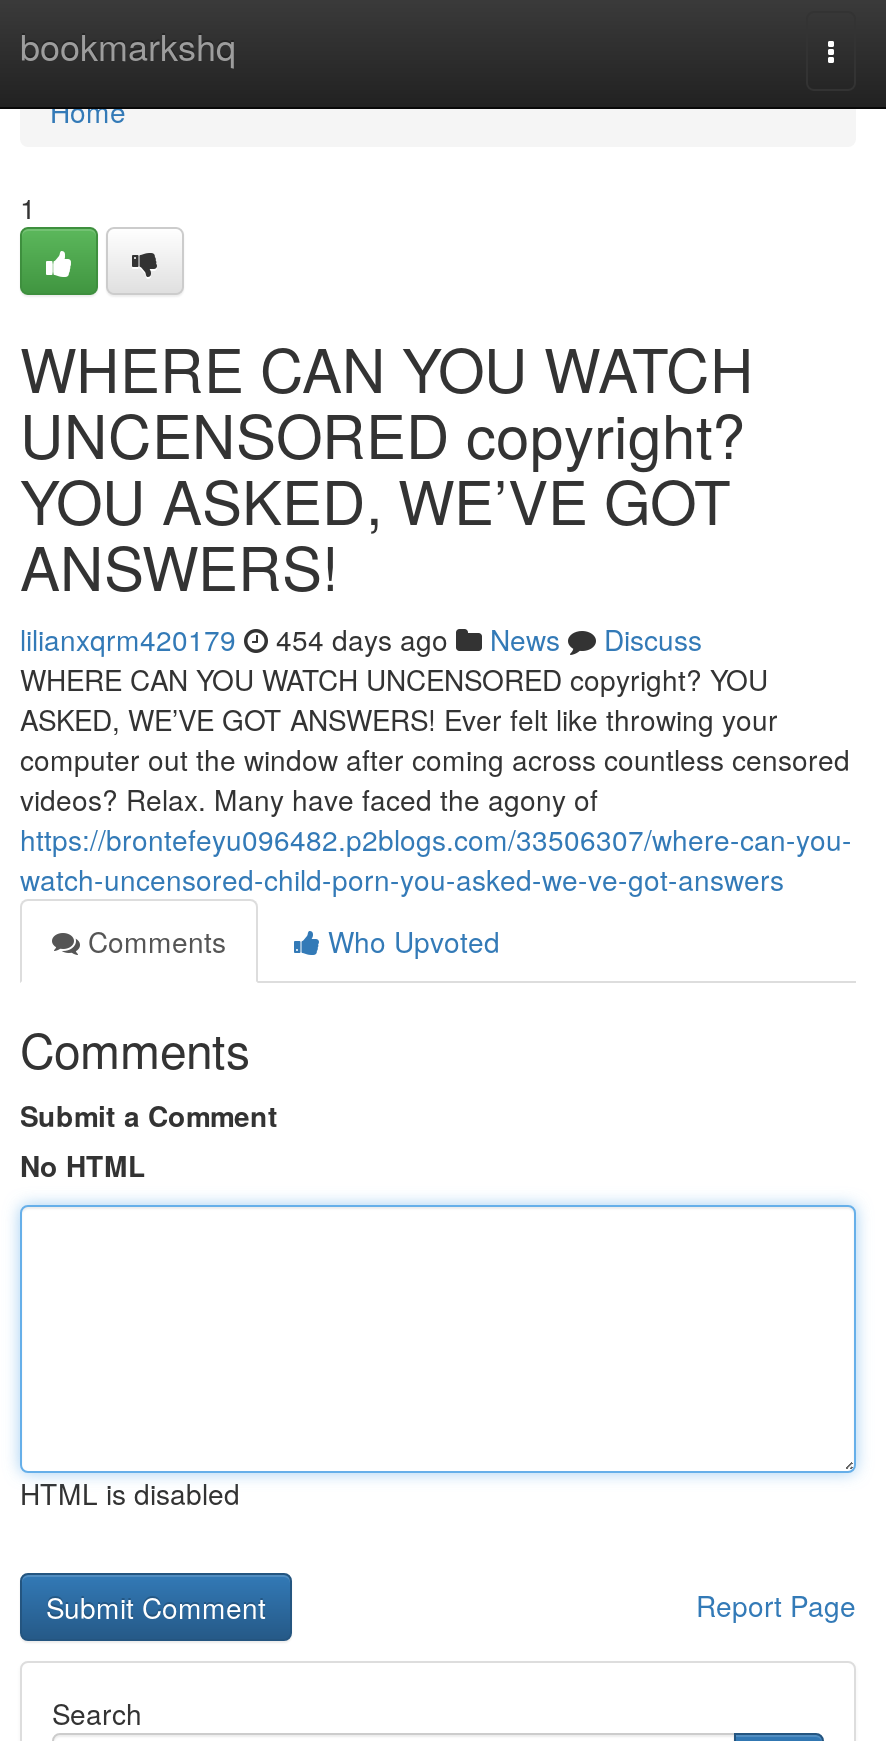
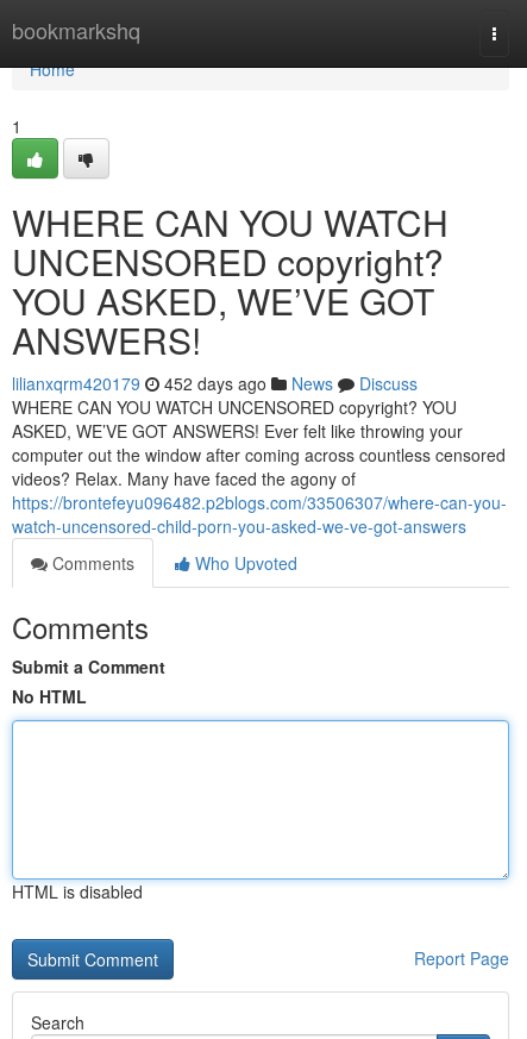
[20,619,702,659] lilianxqrm420179 454 days ago News Discuss -> [12,371,418,395] lilianxqrm420179 452 days ago News Discuss

